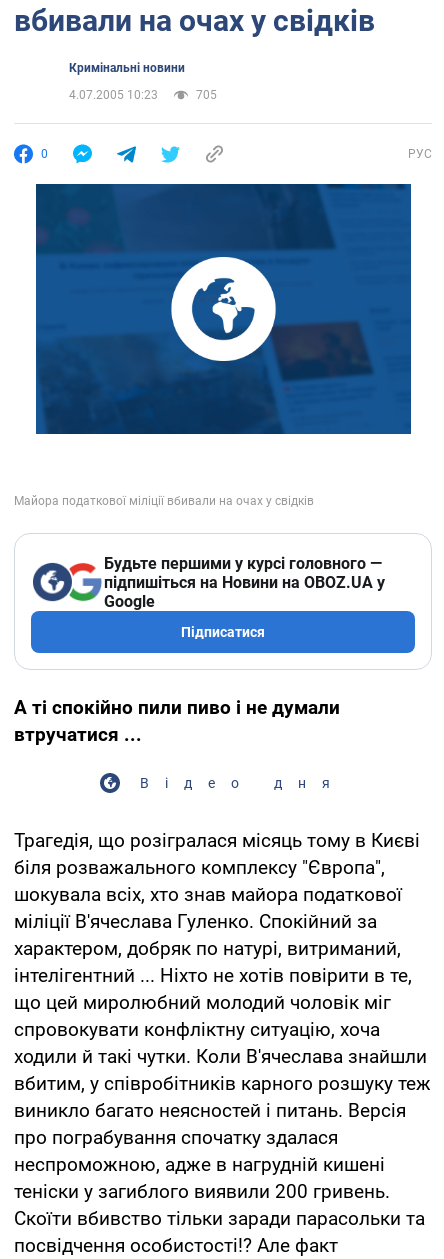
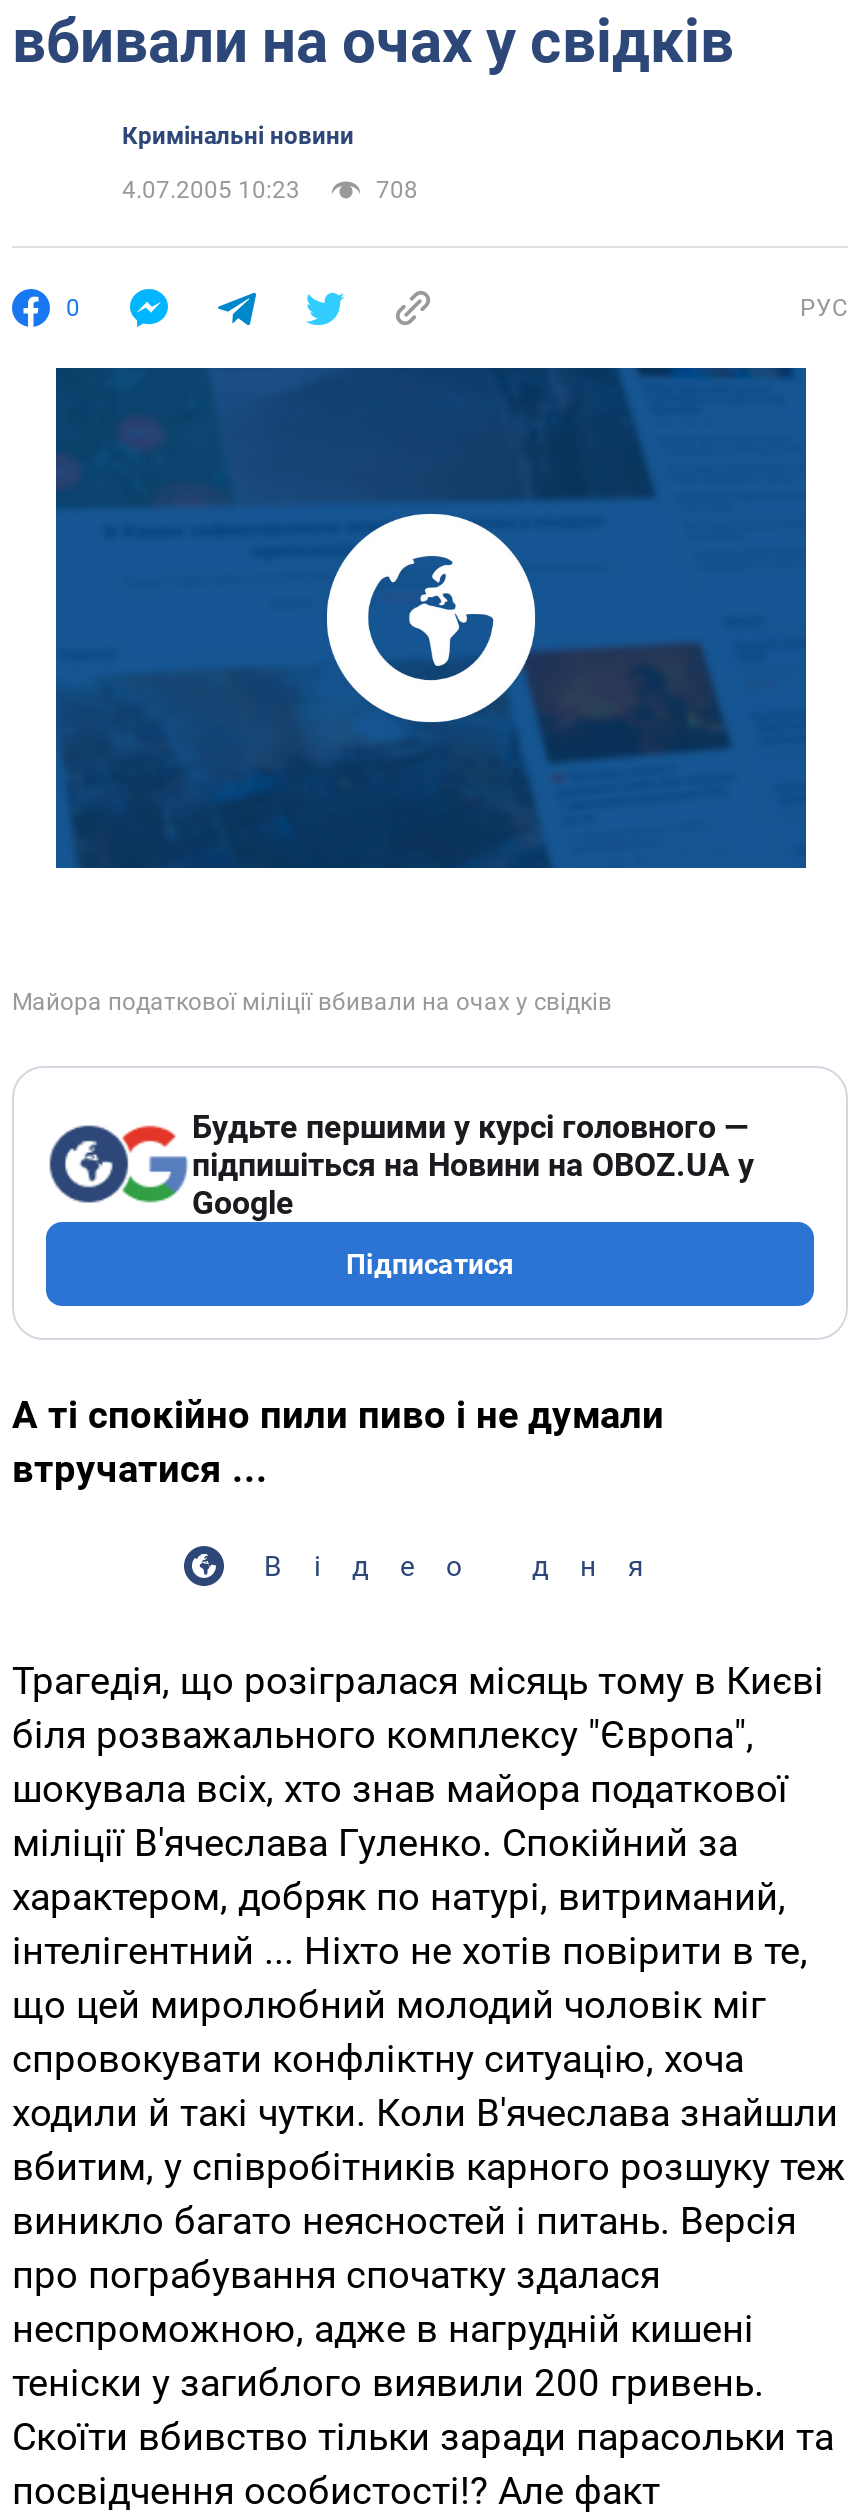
[196,88,217,102] 705 -> [376,176,418,204] 708

